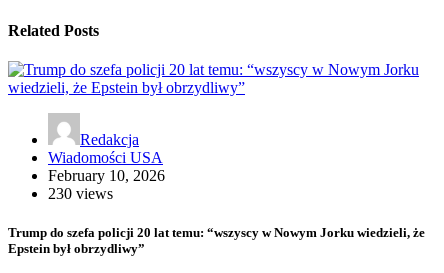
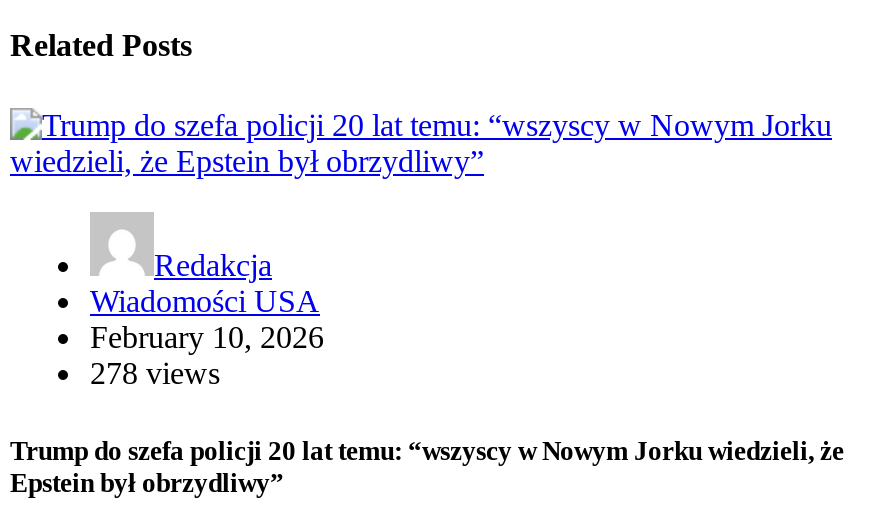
[48,185,113,202] 230 views -> [90,356,220,390] 278 views

